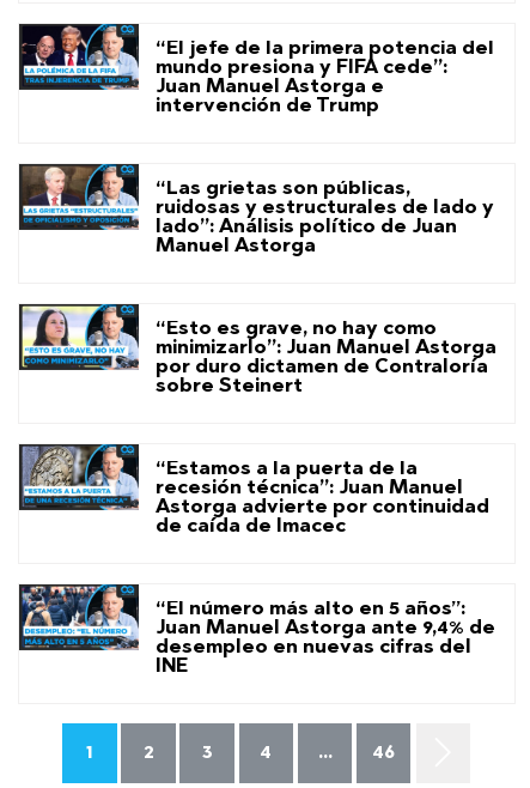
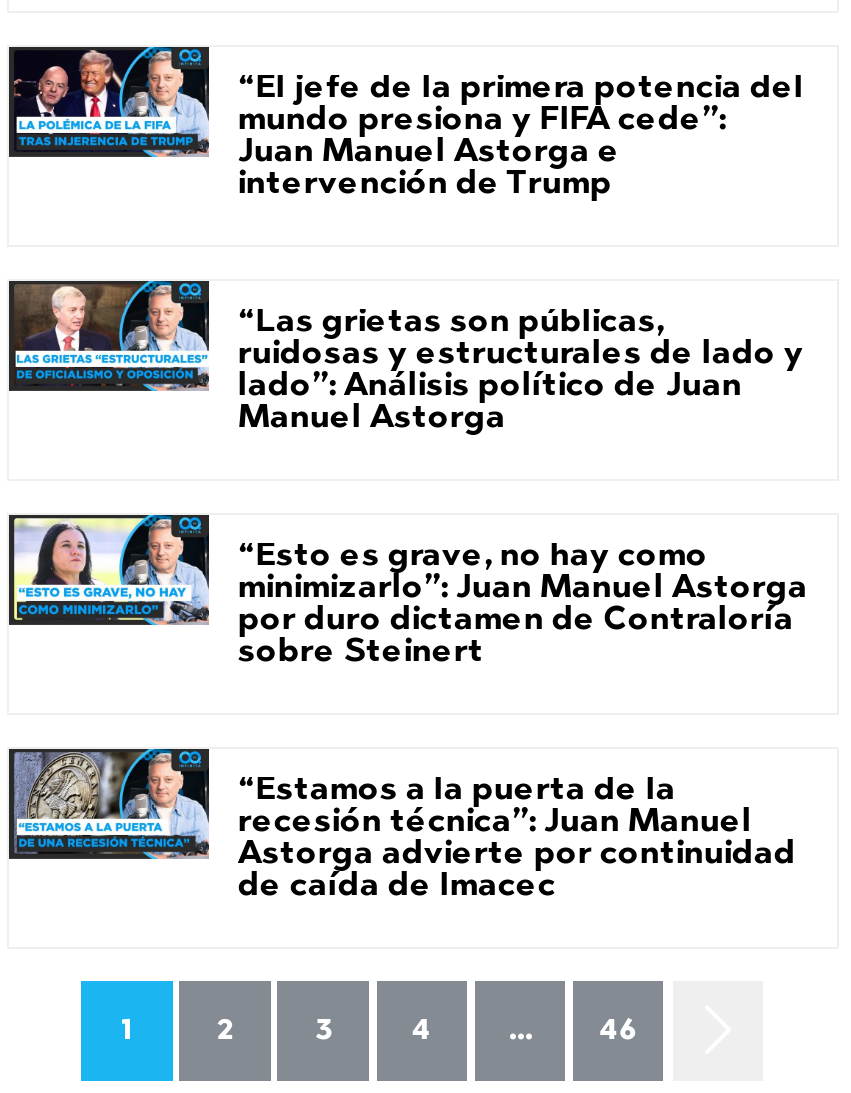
[22,586,496,677] [image] | “El número más alto en 5 años”: | Juan Manuel Astorga ante 9,4% de | desempleo en nuevas cifras del | INE -> none

